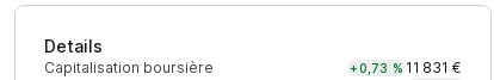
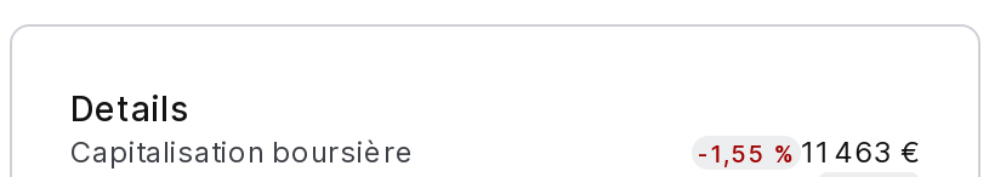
[350,59,462,76] +0,73 % 11 831 € -> [698,133,920,170] -1,55 % 11 463 €

